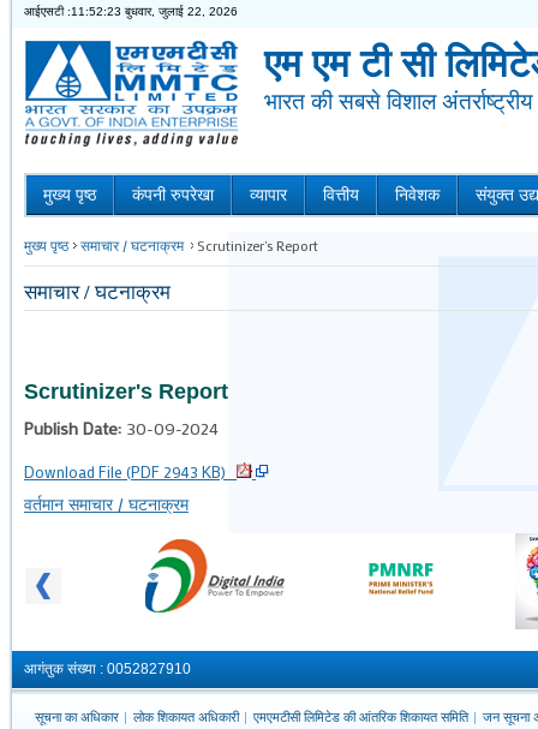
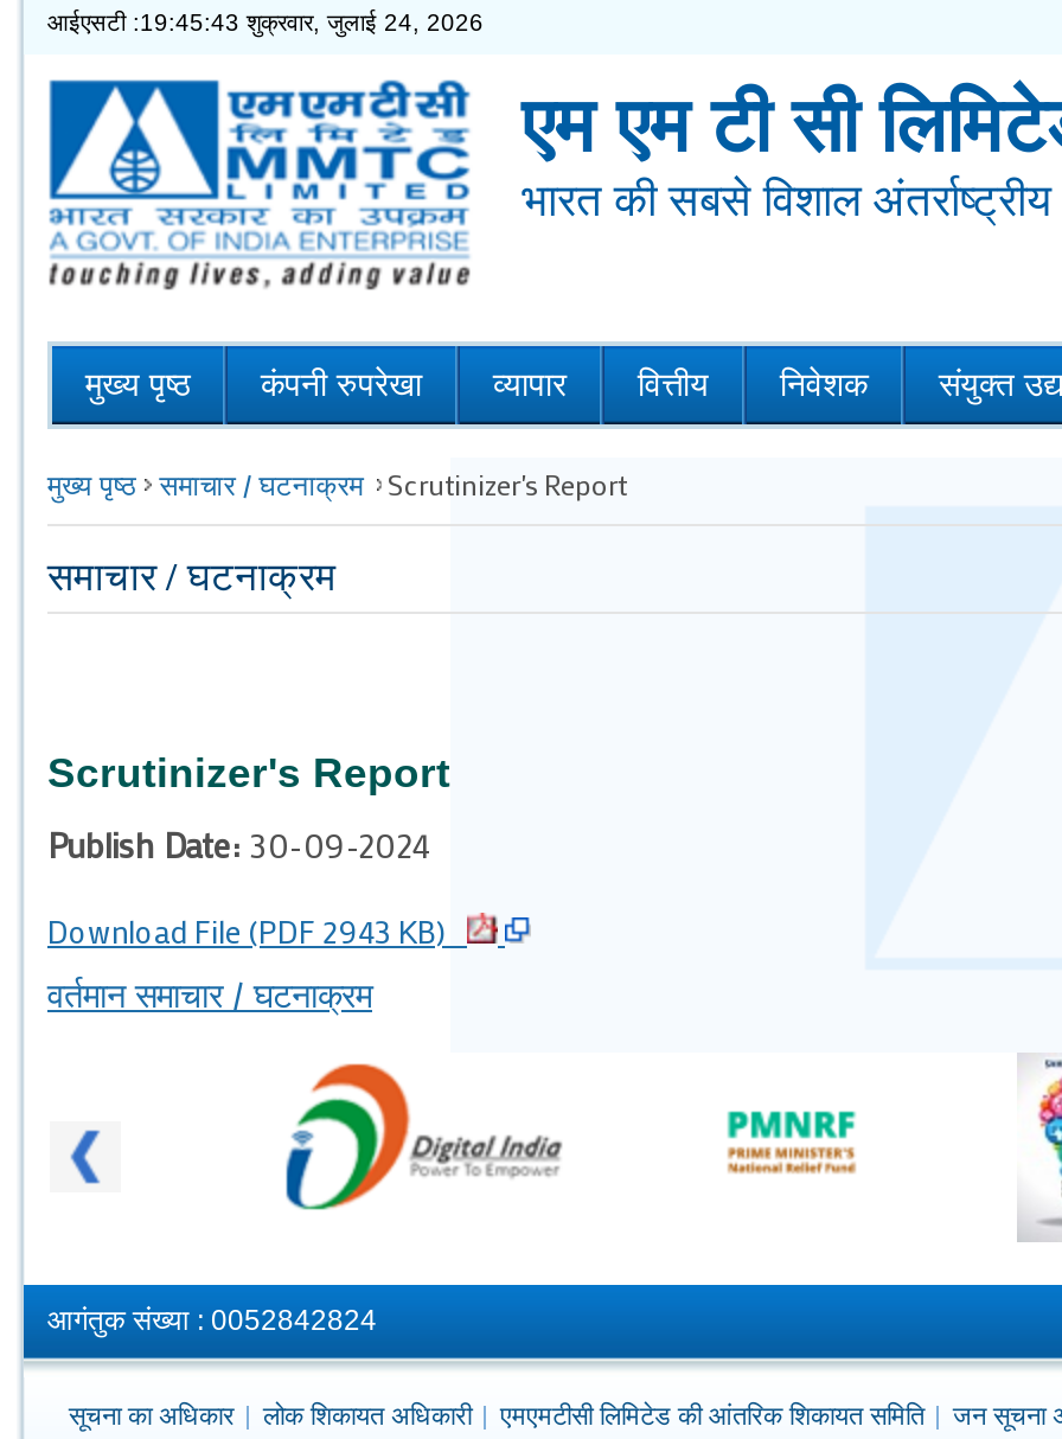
[24,5,238,18] आईएसटी :11:52:23 बुधवार, जुलाई 22, 2026 -> [47,9,484,36] आईएसटी :19:45:43 शुक्रवार, जुलाई 24, 2026
[24,660,191,677] आगंतुक संख्या : 0052827910 -> [47,1304,377,1337] आगंतुक संख्या : 0052842824

